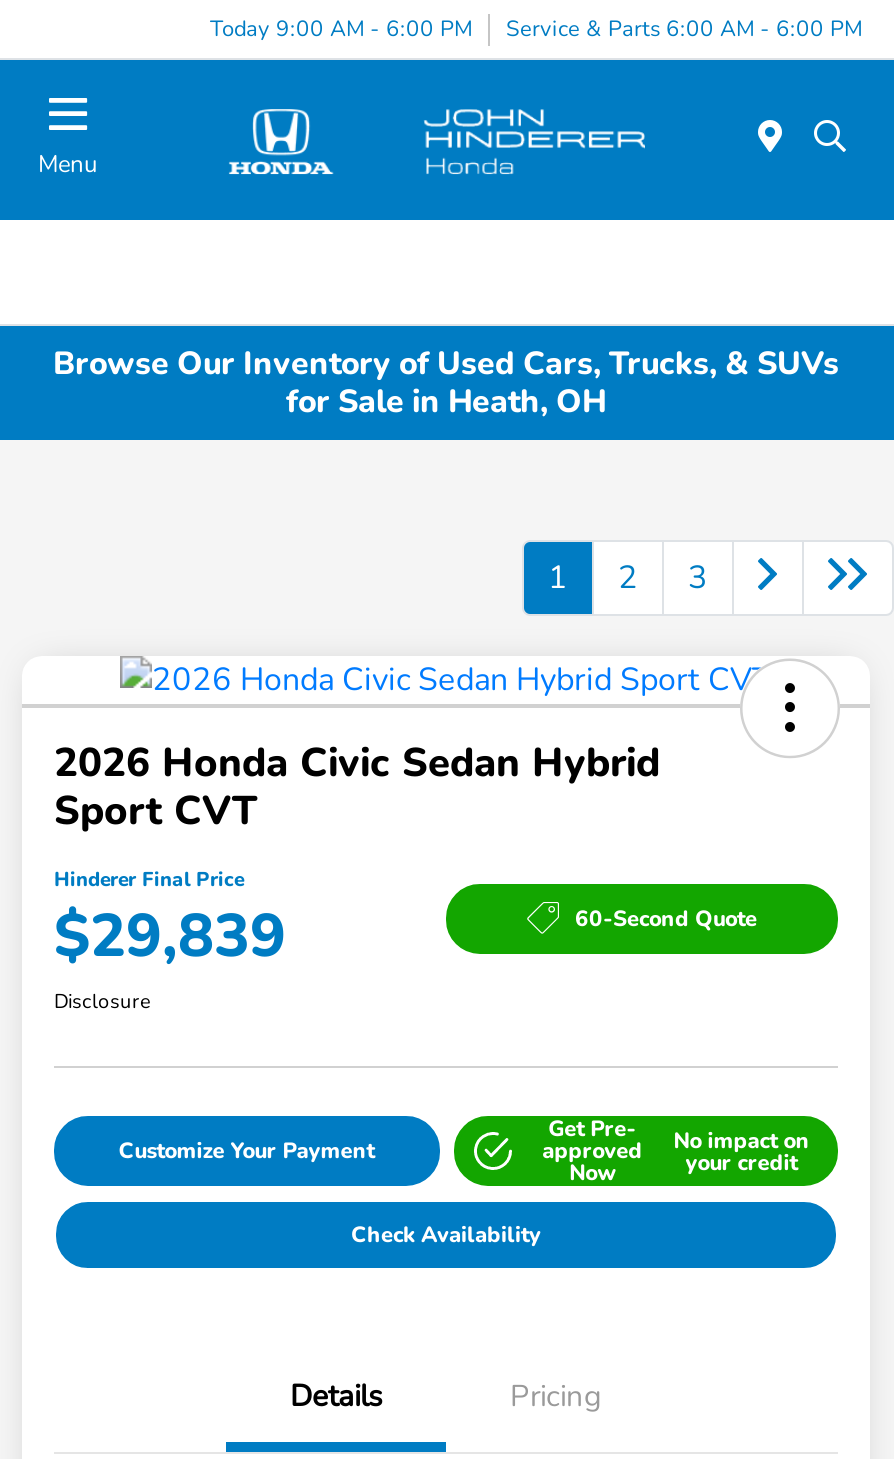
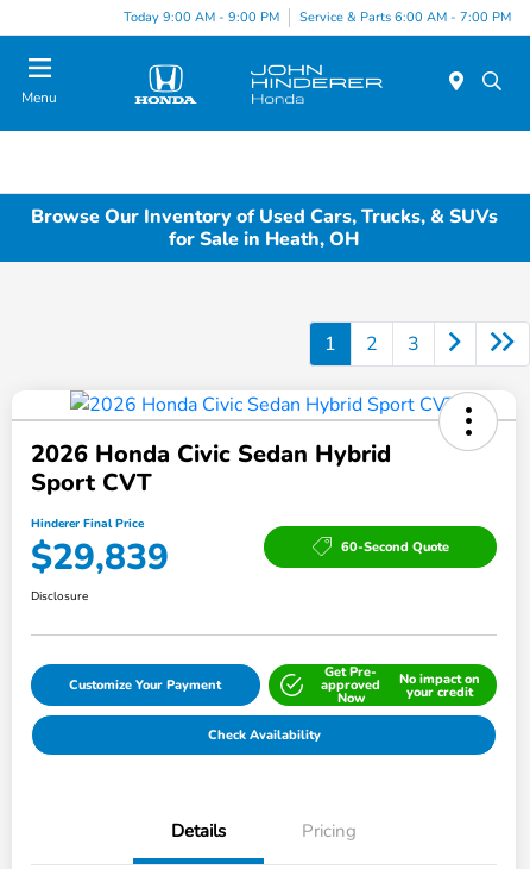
[210,13,472,43] Today 9:00 AM - 6:00 PM -> [124,8,279,26] Today 9:00 AM - 9:00 PM
[506,13,862,43] Service & Parts 6:00 AM - 6:00 PM -> [299,8,511,26] Service & Parts 6:00 AM - 7:00 PM

